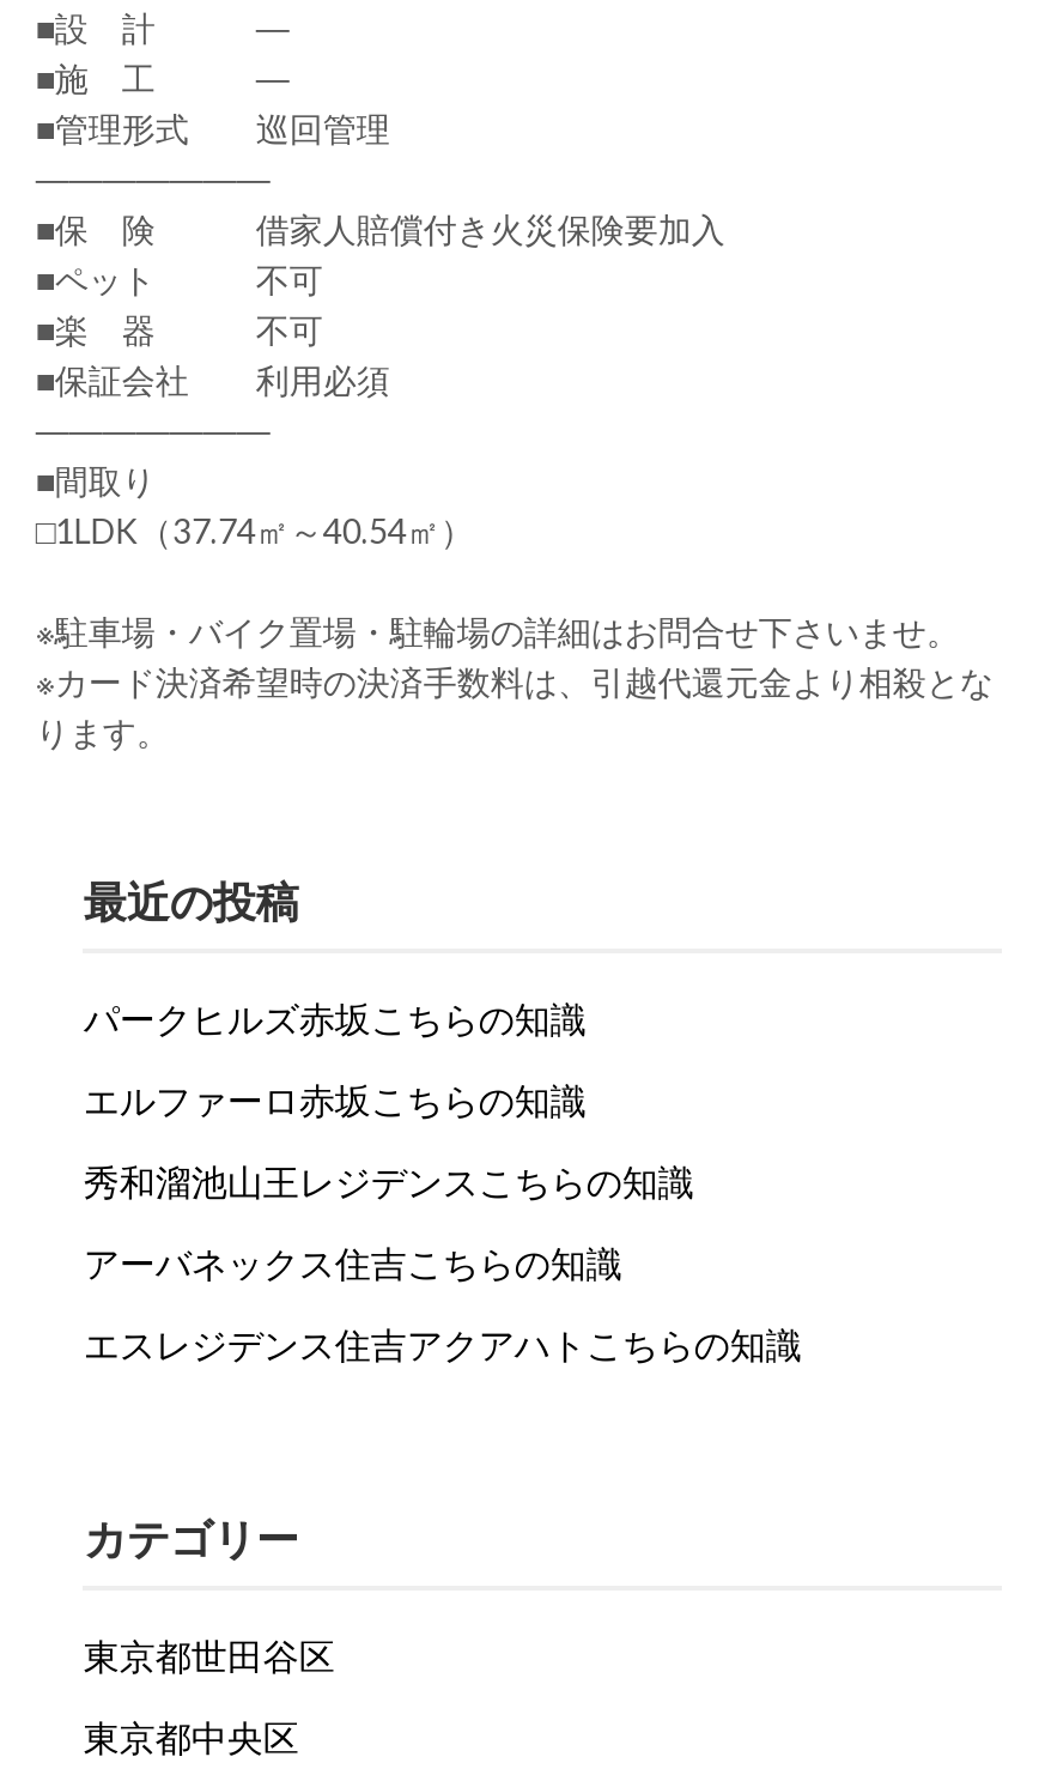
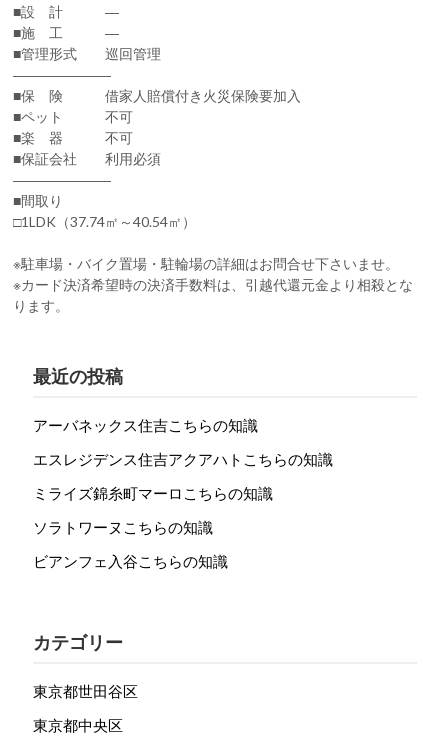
[84,997,694,1203] パークヒルズ赤坂こちらの知識 | エルファーロ赤坂こちらの知識 | 秀和溜池山王レジデンスこちらの知識 -> none
moved [84,1241,802,1366] -> [33,416,333,468]: アーバネックス住吉こちらの知識 | エスレジデンス住吉アクアハトこちらの知識
none -> [33,484,273,570] ミライズ錦糸町マーロこちらの知識 | ソラトワーヌこちらの知識 | ビアンフェ入谷こちらの知識

